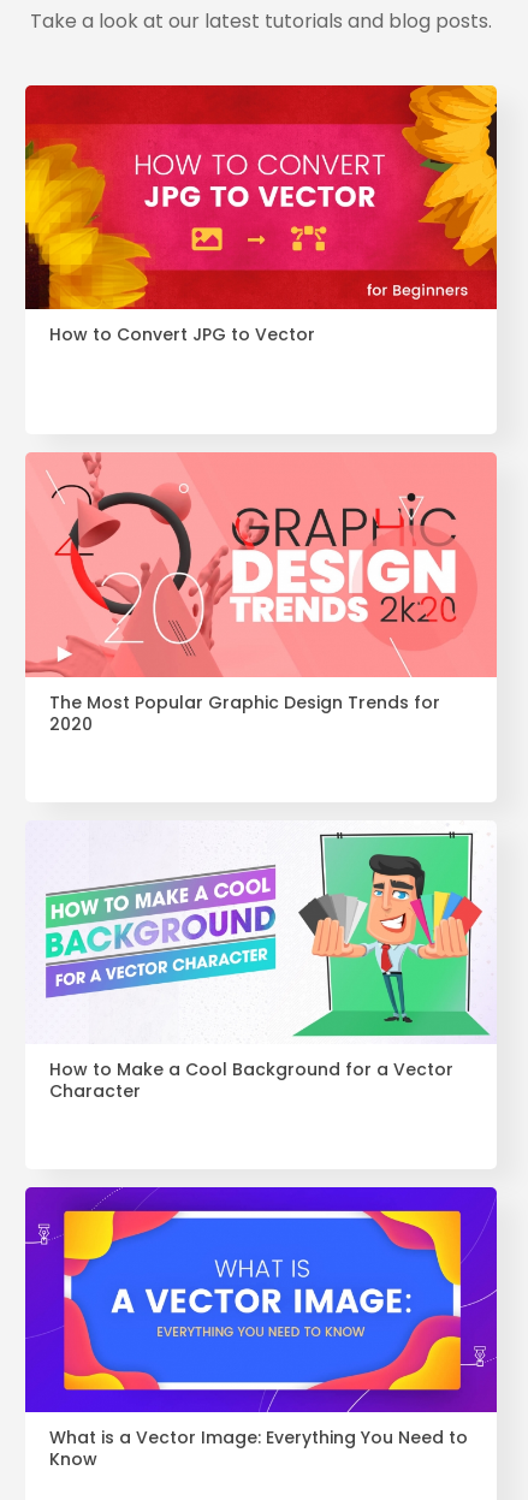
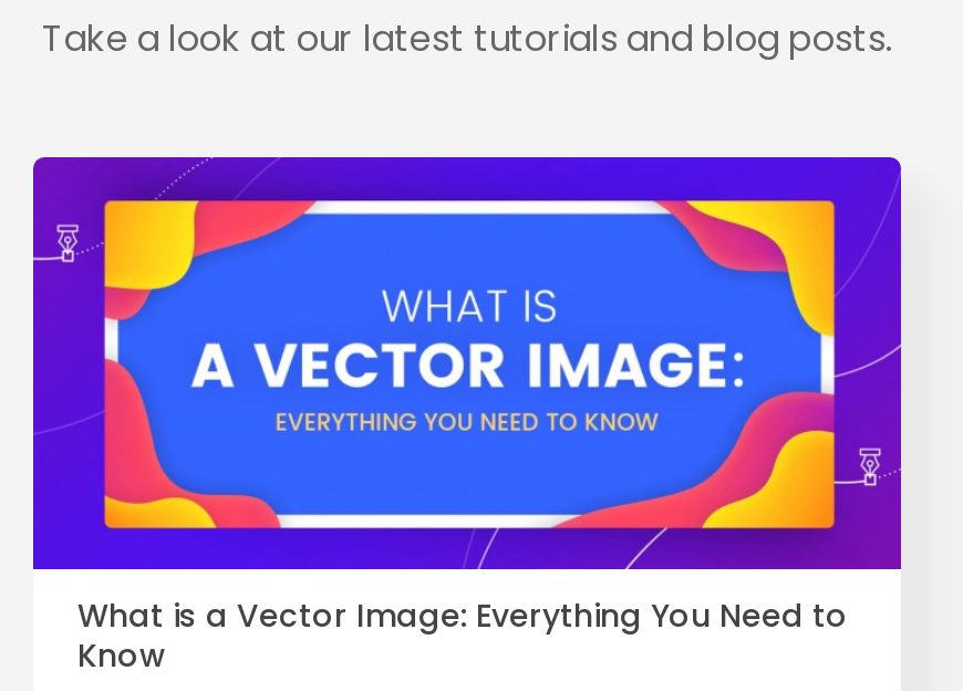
[24,84,498,347] [image] | How to Convert JPG to Vector -> none
[24,451,497,736] [image] | The Most Popular Graphic Design Trends for | 2020 -> none
[49,831,491,1103] [image] | How to Make a Cool Background for a Vector | Character -> none
[45,864,277,998] [image] -> none

